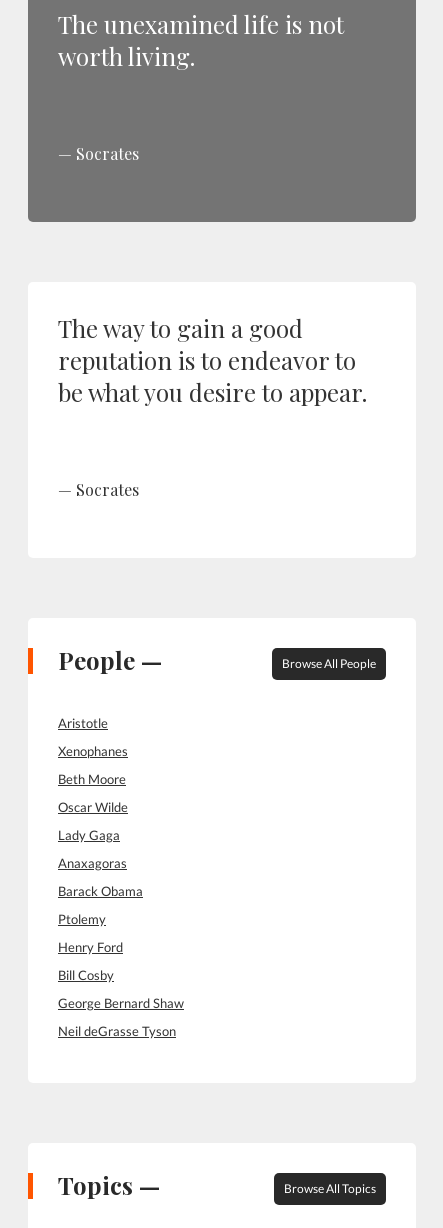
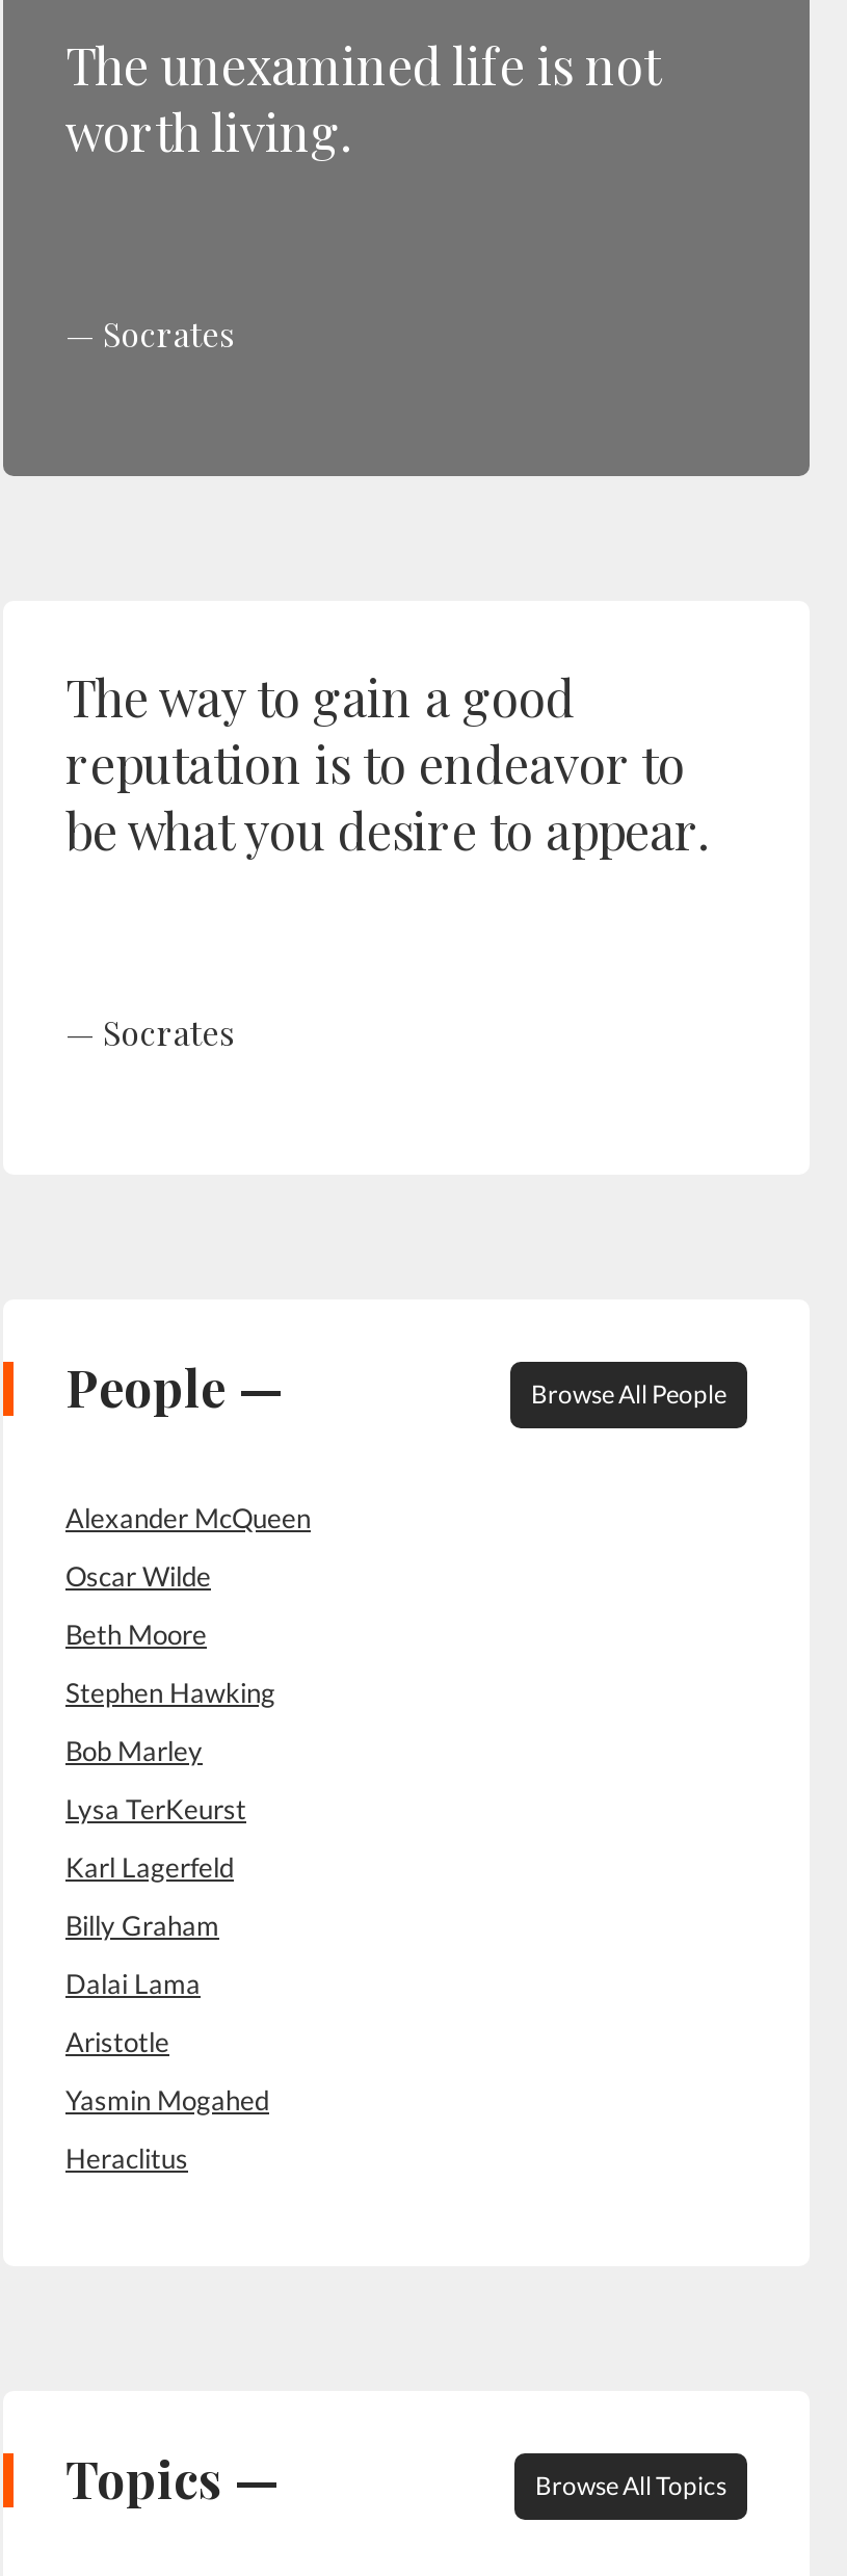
none -> [65,1501,311,2000] Alexander McQueen | Stephen Hawking | Bob Marley | Lysa TerKeurst | Karl Lagerfeld | Billy Graham | Dalai Lama
moved [58,715,108,731] -> [65,2025,169,2058]: Aristotle
[58,743,184,1039] Xenophanes | Lady Gaga | Anaxagoras | Barack Obama | Ptolemy | Henry Ford | Bill Cosby | George Bernard Shaw | Neil deGrasse Tyson -> [65,2083,269,2175] Yasmin Mogahed | Heraclitus
moved [58,771,128,815] -> [65,1559,211,1651]: Beth Moore | Oscar Wilde

